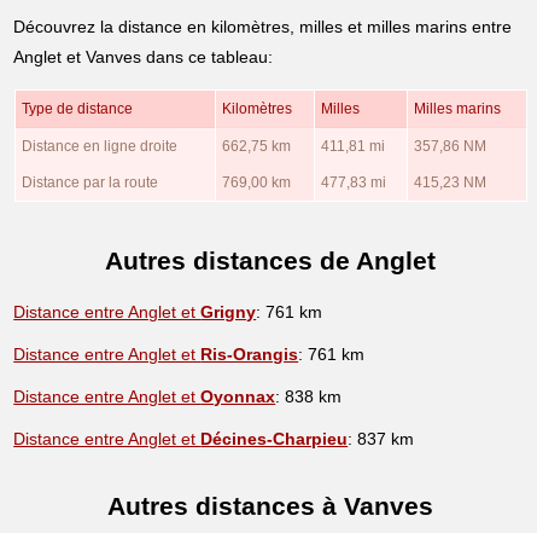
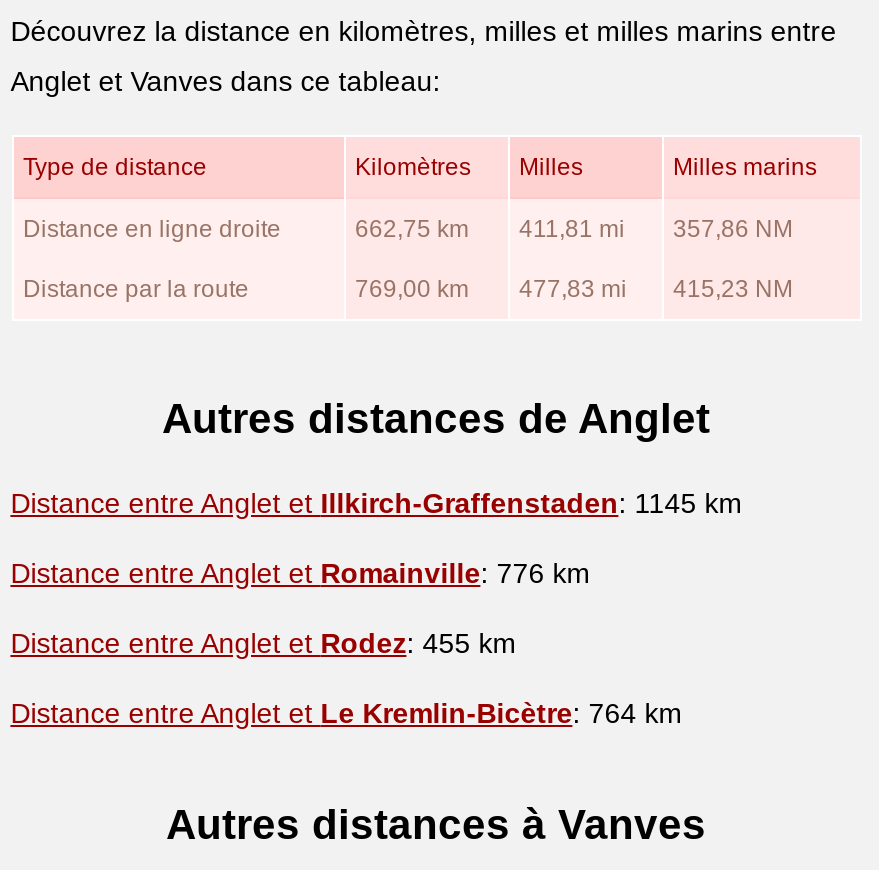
[14,302,322,321] Distance entre Anglet et Grigny: 761 km -> [10,486,742,518] Distance entre Anglet et Illkirch-Graffenstaden: 1145 km
[14,344,365,363] Distance entre Anglet et Ris-Orangis: 761 km -> [10,556,590,588] Distance entre Anglet et Romainville: 776 km
[14,386,342,406] Distance entre Anglet et Oyonnax: 838 km -> [10,626,516,658] Distance entre Anglet et Rodez: 455 km
[14,429,414,448] Distance entre Anglet et Décines-Charpieu: 837 km -> [10,696,682,728] Distance entre Anglet et Le Kremlin-Bicètre: 764 km

